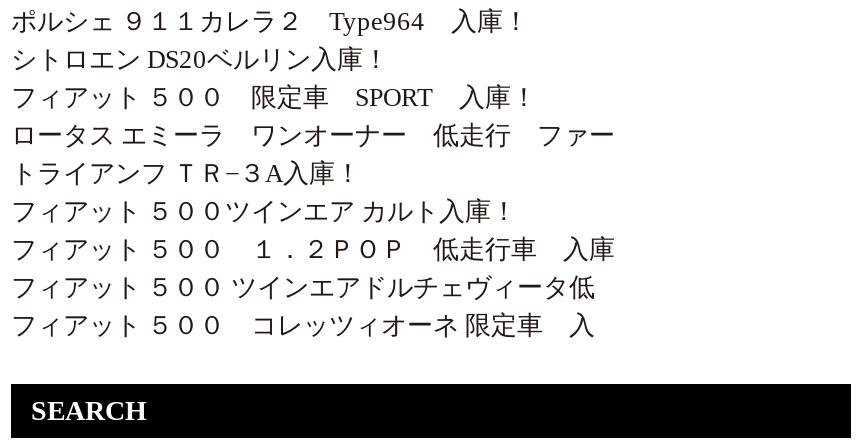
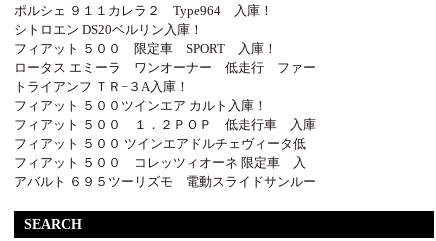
none -> [14,173,316,188] アバルト ６９５ツーリズモ 電動スライドサンルー

